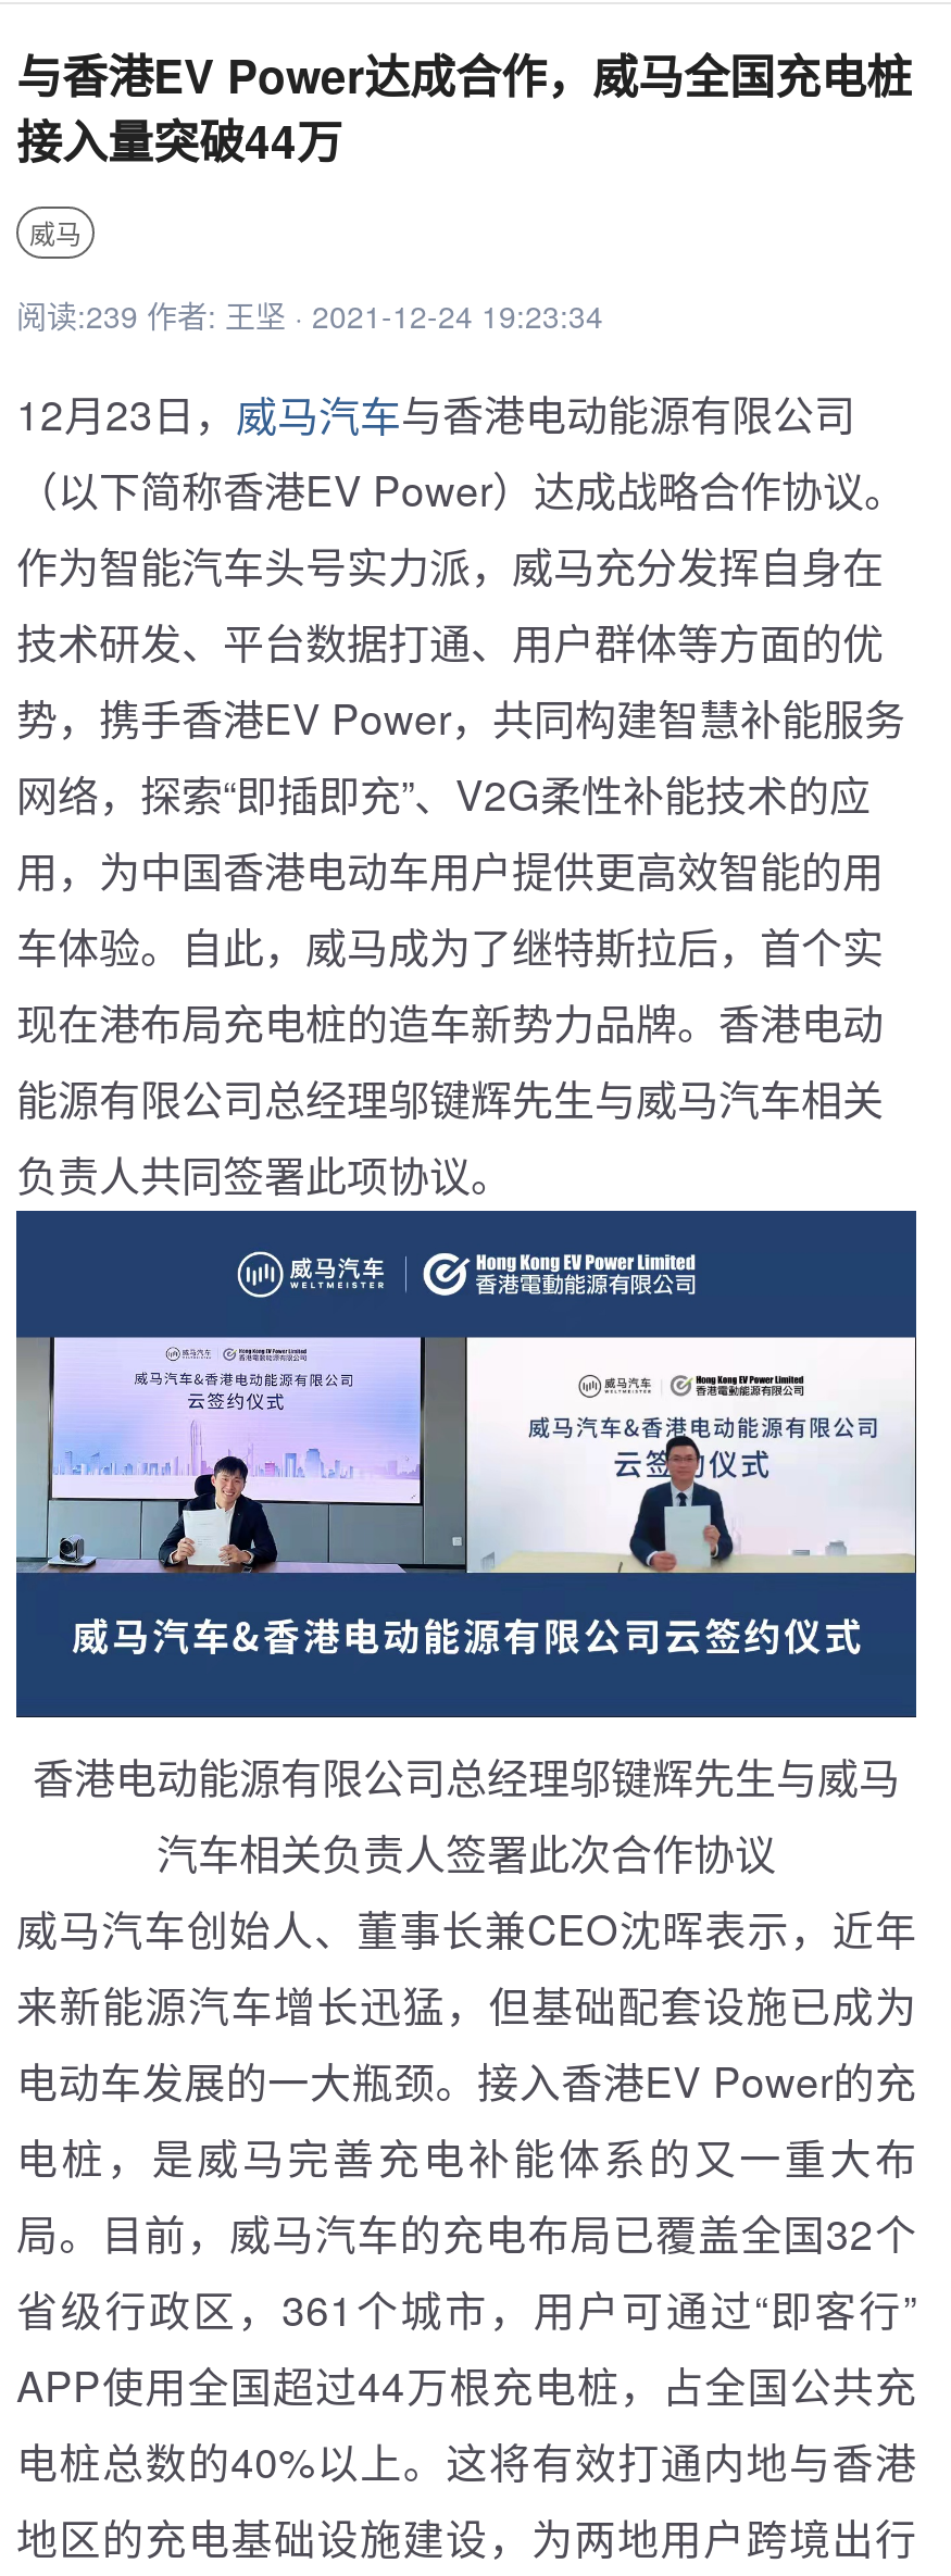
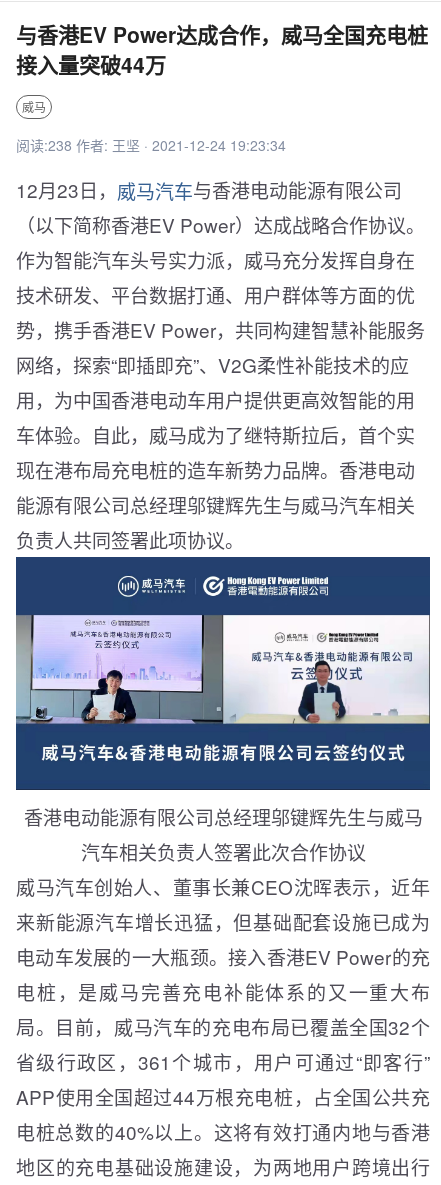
[16,293,603,337] 阅读:239 作者: 王坚 · 2021-12-24 19:23:34 -> [16,135,286,155] 阅读:238 作者: 王坚 · 2021-12-24 19:23:34

